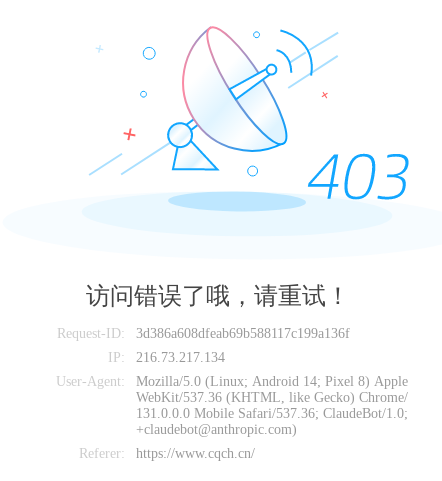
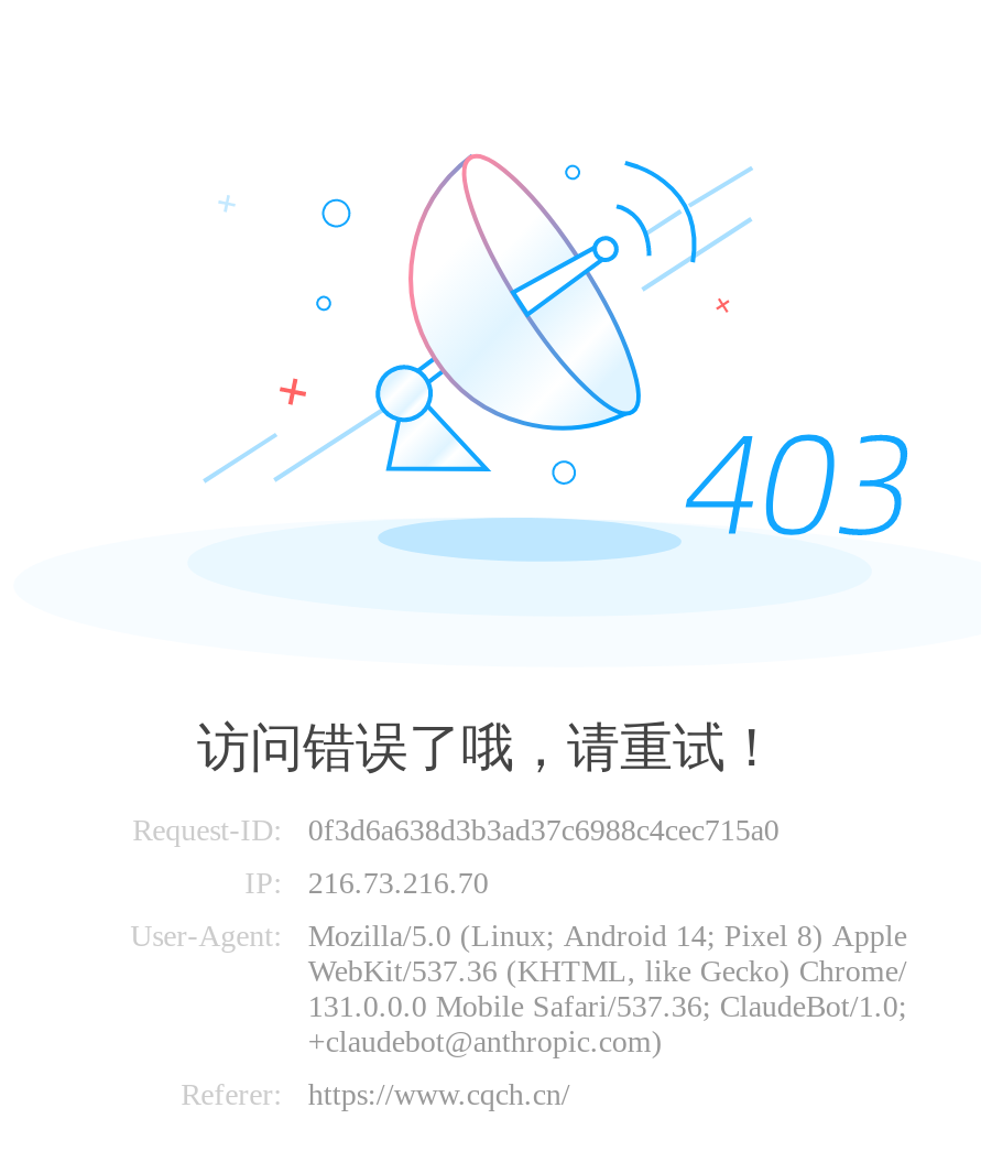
[136,326,350,341] 3d386a608dfeab69b588117c199a136f -> [308,814,779,847] 0f3d6a638d3b3ad37c6988c4cec715a0
[108,350,225,365] IP: 216.73.217.134 -> [245,867,488,900] IP: 216.73.216.70

